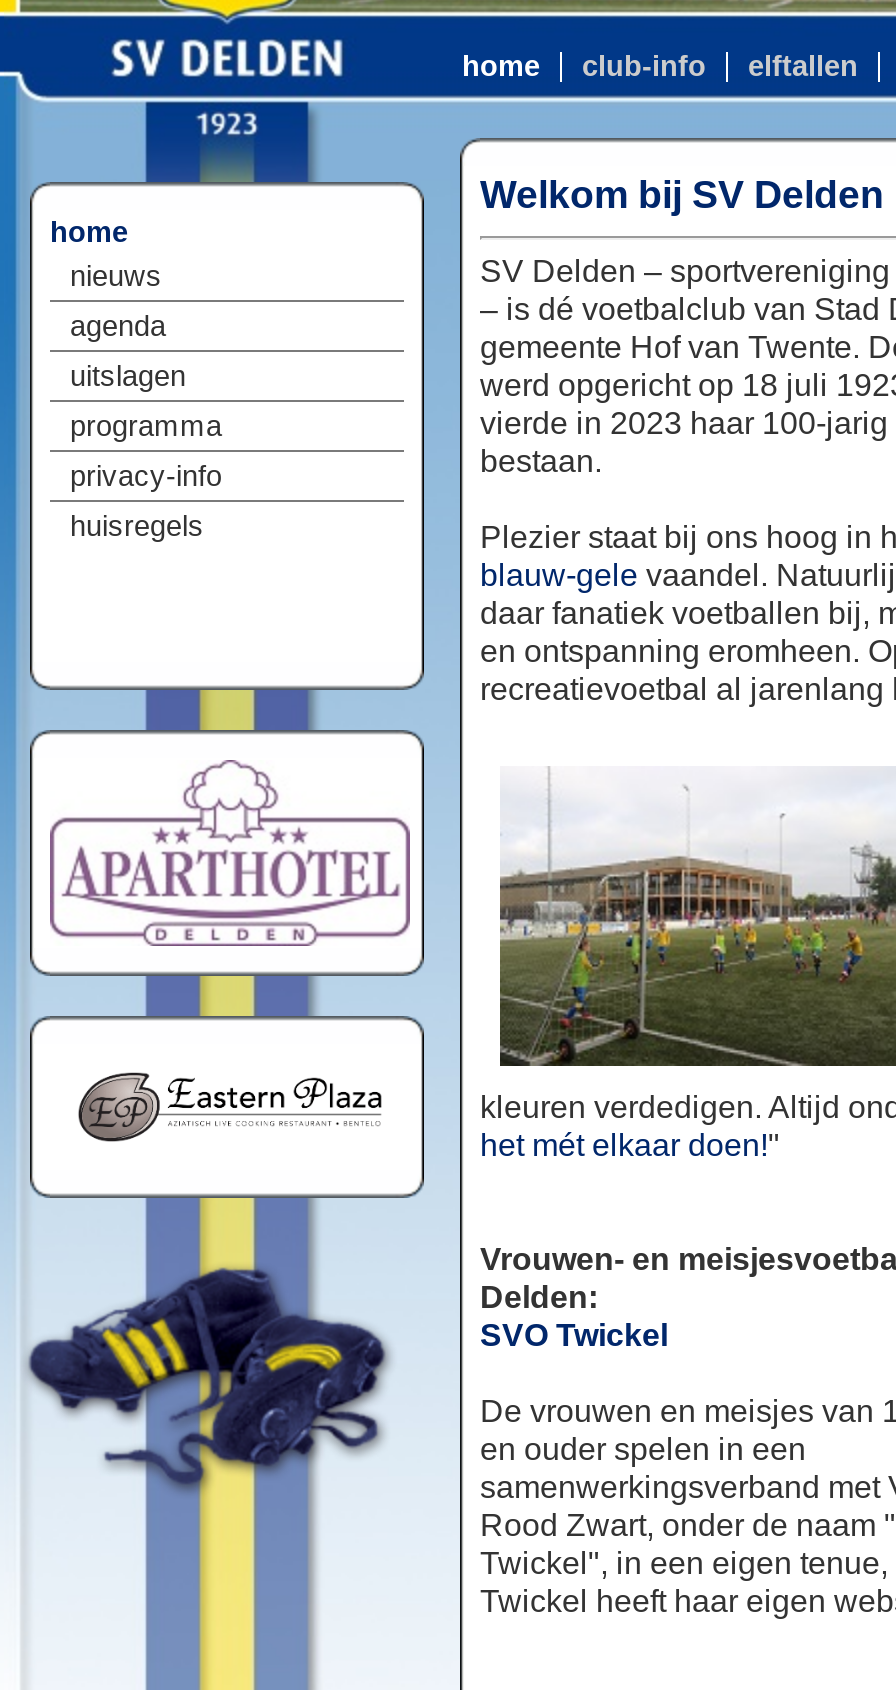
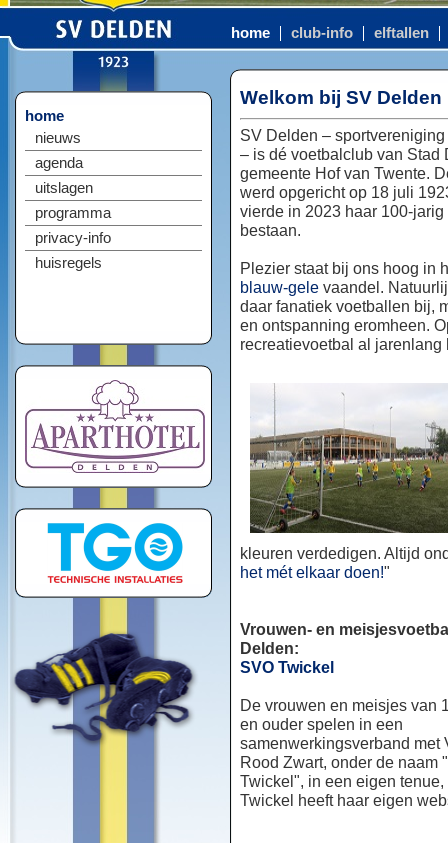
[76,1046,384,1166] [image] -> [39,522,191,584] [image]

